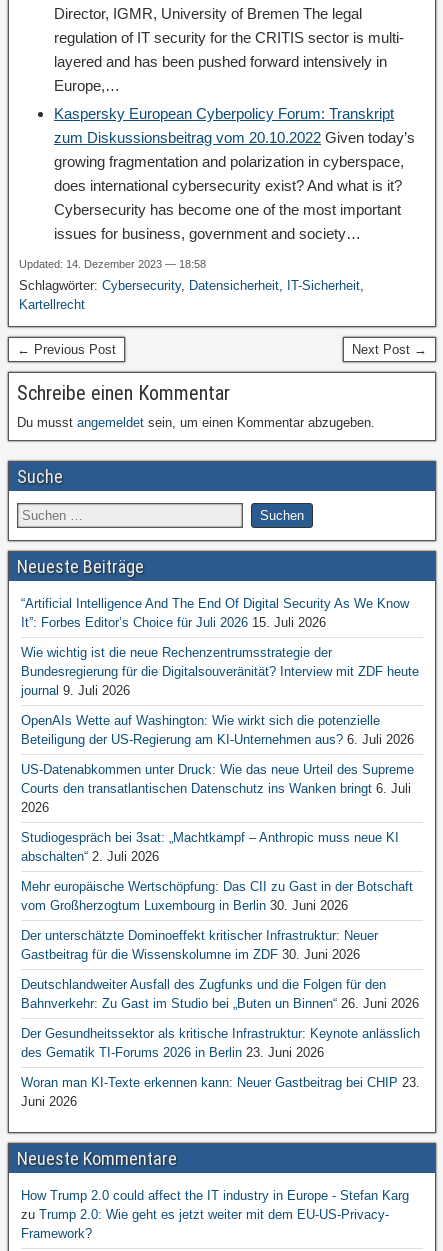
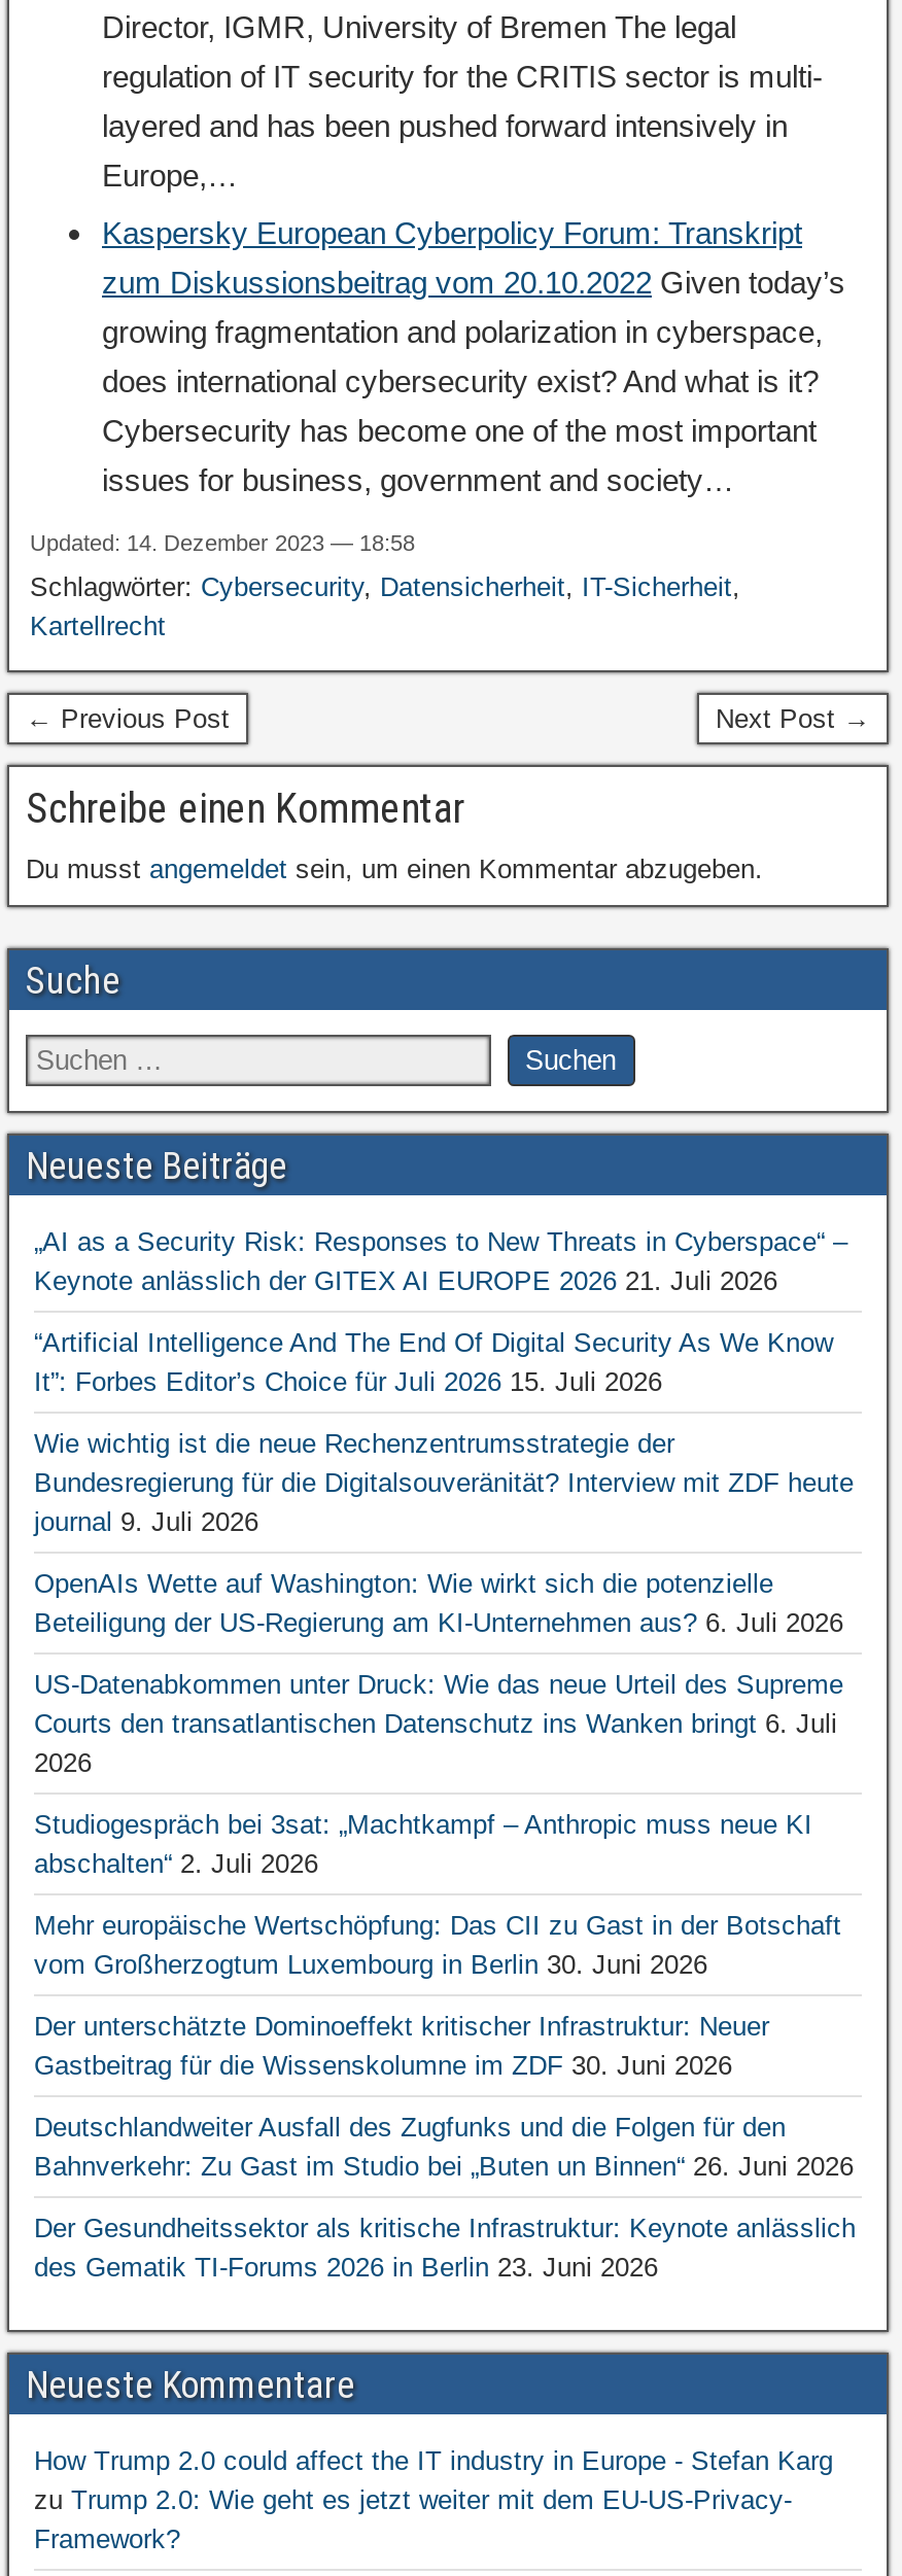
none -> [34,1226,847,1296] „AI as a Security Risk: Responses to New Threats in Cyberspace“ – | Keynote anlässlich der GITEX AI EUROPE 2026 21. Juli 2026
moved [21,596,420,1060] -> [34,1327,856,2283]: “Artificial Intelligence And The End Of Digital Security As We Know | It”: Forbes Editor’s Choice für Juli 2026 15. Juli 2026 | Wie wichtig ist die neue Rechenzentrumsstrategie der | ... | Der Gesundheitssektor als kritische Infrastruktur: Keynote anlässlich | des Gematik TI-Forums 2026 in Berlin 23. Juni 2026
[21,1075,420,1109] Woran man KI-Texte erkennen kann: Neuer Gastbeitrag bei CHIP 23. | Juni 2026 -> none

